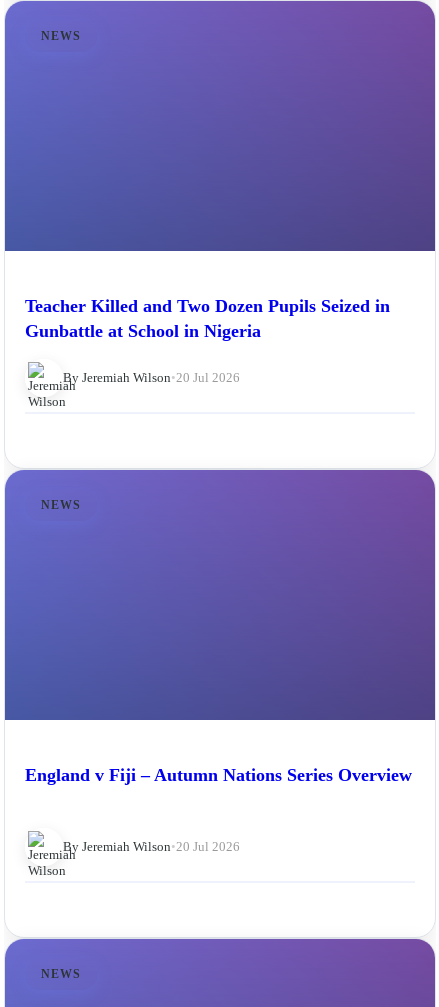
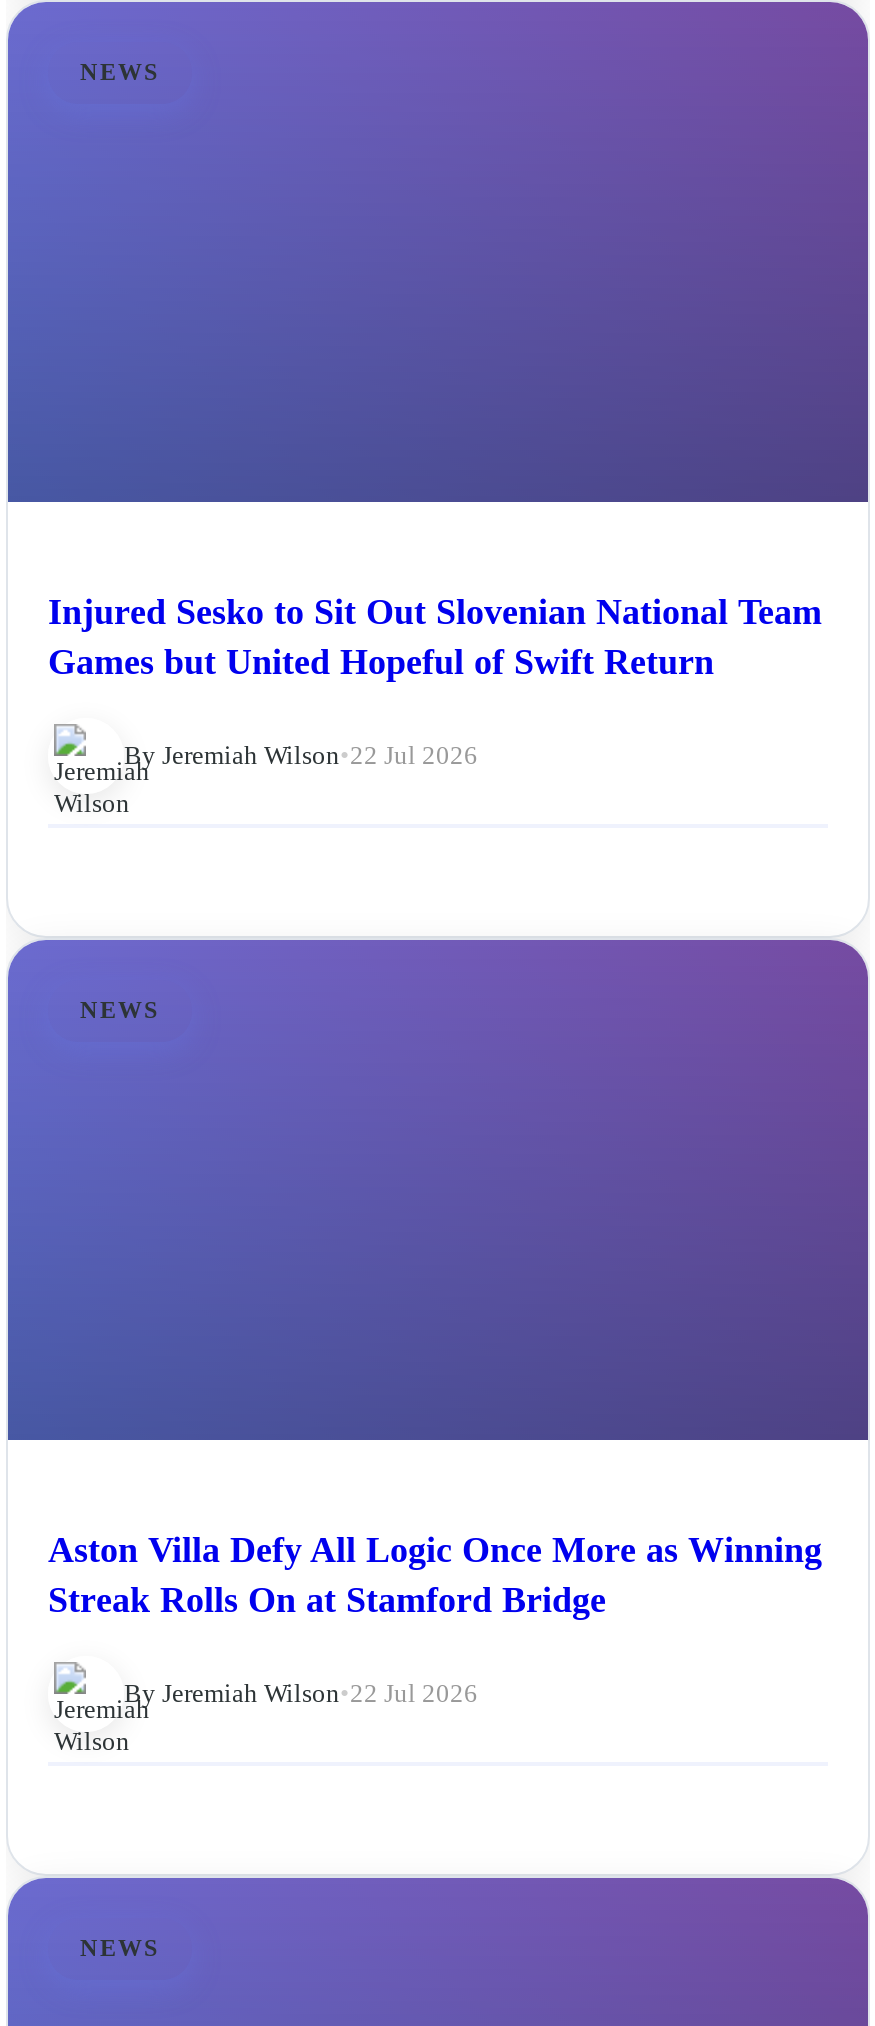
[25,295,390,340] Teacher Killed and Two Dozen Pupils Seized in | Gunbattle at School in Nigeria -> [48,591,822,681] Injured Sesko to Sit Out Slovenian National Team | Games but United Hopeful of Swift Return
[63,369,240,384] By Jeremiah Wilson • 20 Jul 2026 -> [124,739,478,769] By Jeremiah Wilson • 22 Jul 2026
[25,764,412,784] England v Fiji – Autumn Nations Series Overview -> [48,1529,822,1619] Aston Villa Defy All Logic Once More as Winning | Streak Rolls On at Stamford Bridge
[63,838,240,853] By Jeremiah Wilson • 20 Jul 2026 -> [124,1677,478,1707] By Jeremiah Wilson • 22 Jul 2026

